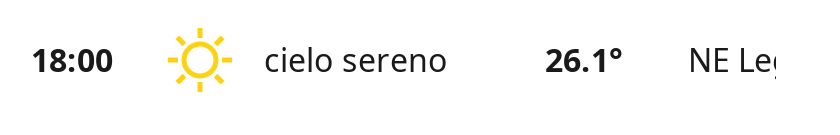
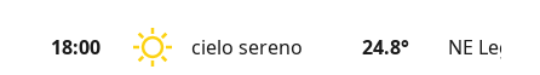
[545,38,623,82] 26.1° -> [361,34,409,60] 24.8°

